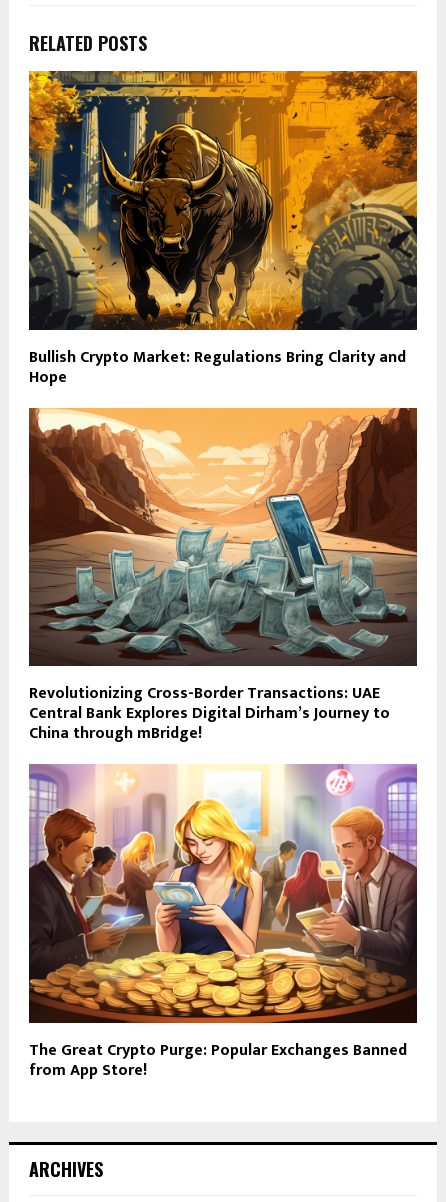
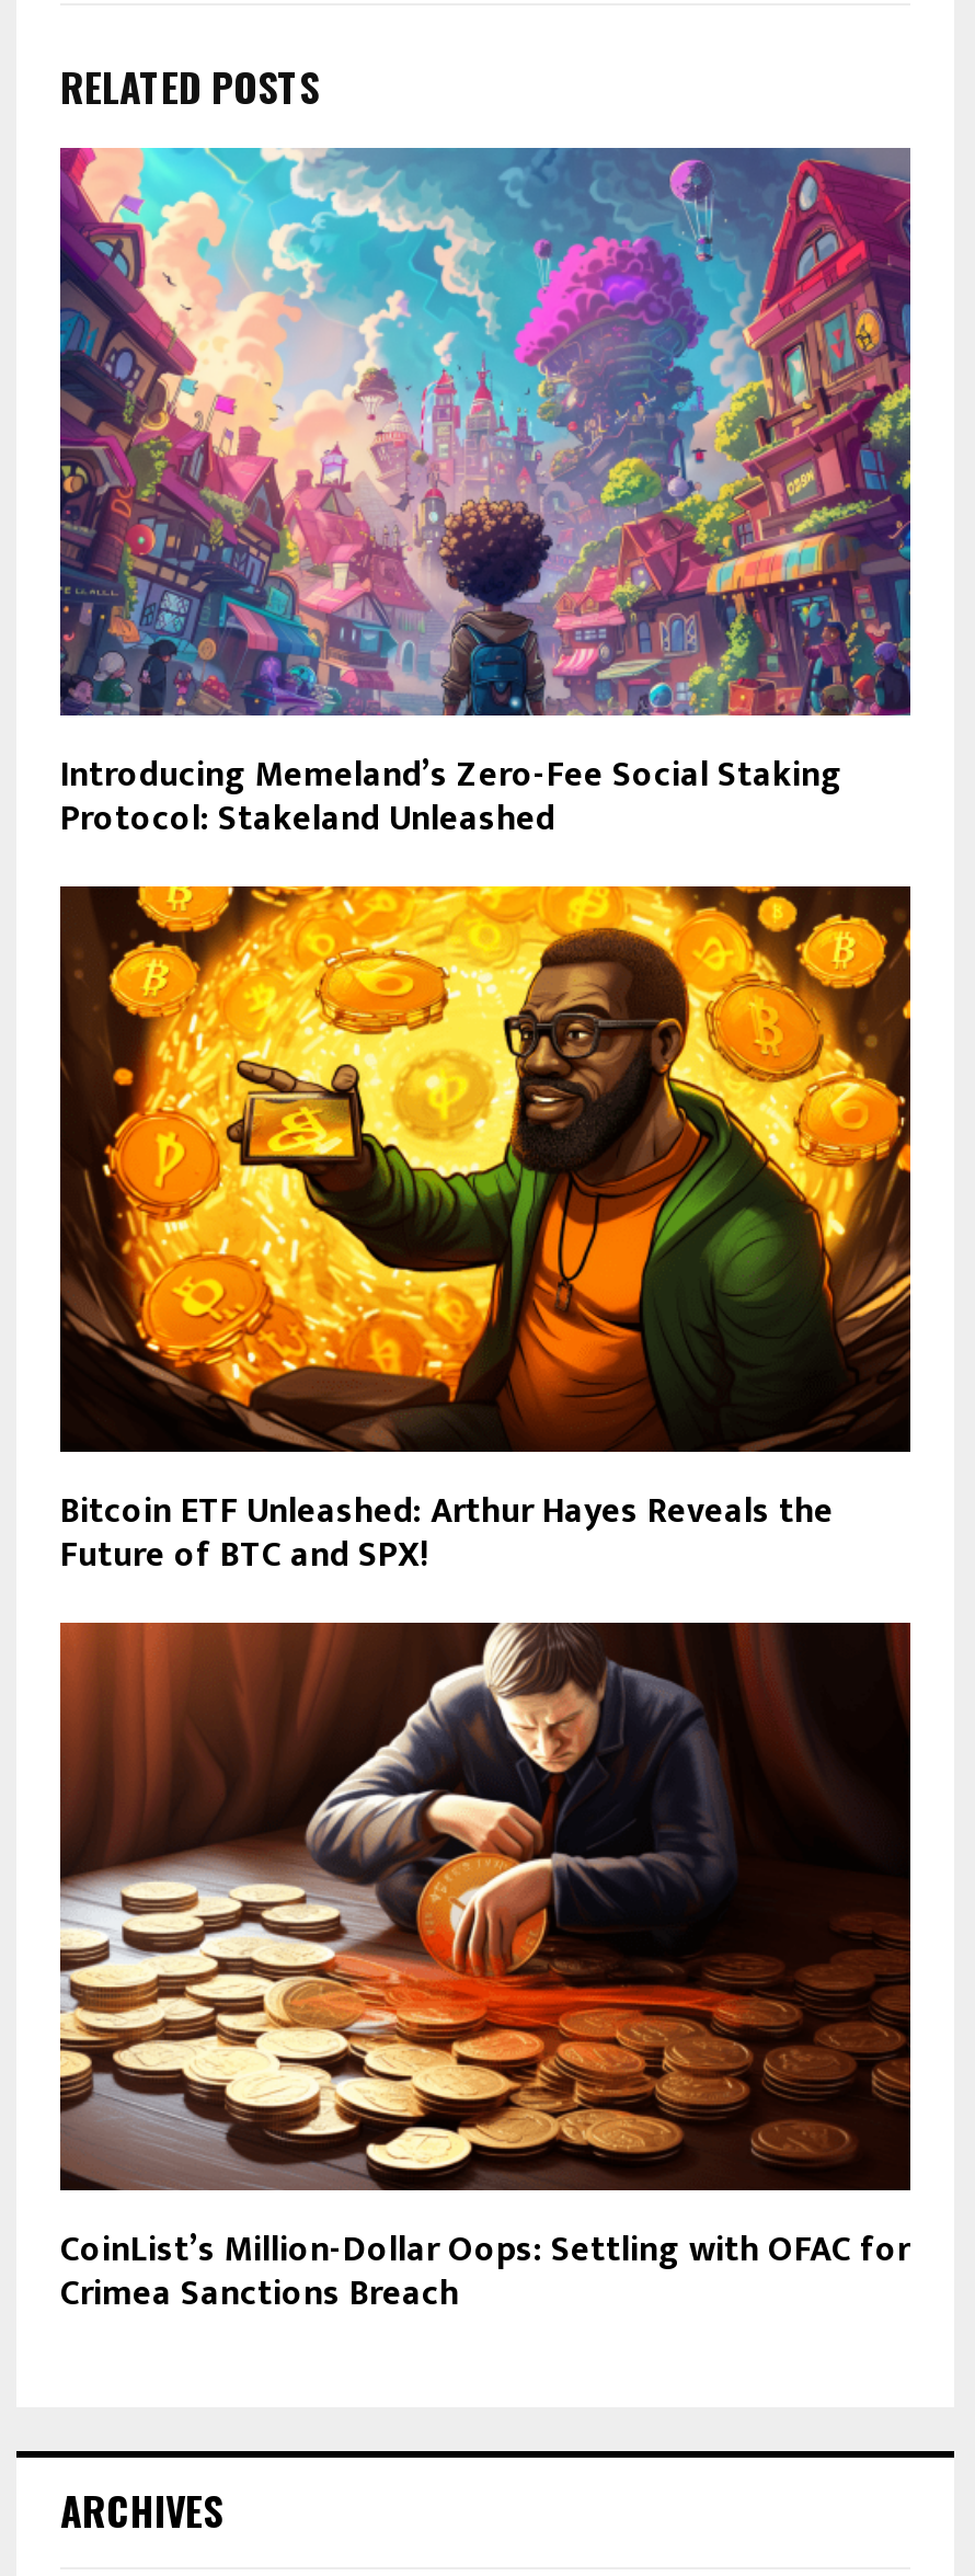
[28,70,418,391] [image] | Bullish Crypto Market: Regulations Bring Clarity and | Hope -> [58,146,913,849] [image] | Introducing Memeland’s Zero-Fee Social Staking | Protocol: Stakeland Unleashed
[29,407,417,747] [image] | Revolutionizing Cross-Border Transactions: UAE | Central Bank Explores Digital Dirham’s Journey to | China through mBridge! -> [60,884,913,1587] [image] | Bitcoin ETF Unleashed: Arthur Hayes Reveals the | Future of BTC and SPX!
[28,763,418,1084] [image] | The Great Crypto Purge: Popular Exchanges Banned | from App Store! -> [58,1621,913,2324] [image] | CoinList’s Million-Dollar Oops: Settling with OFAC for | Crimea Sanctions Breach

